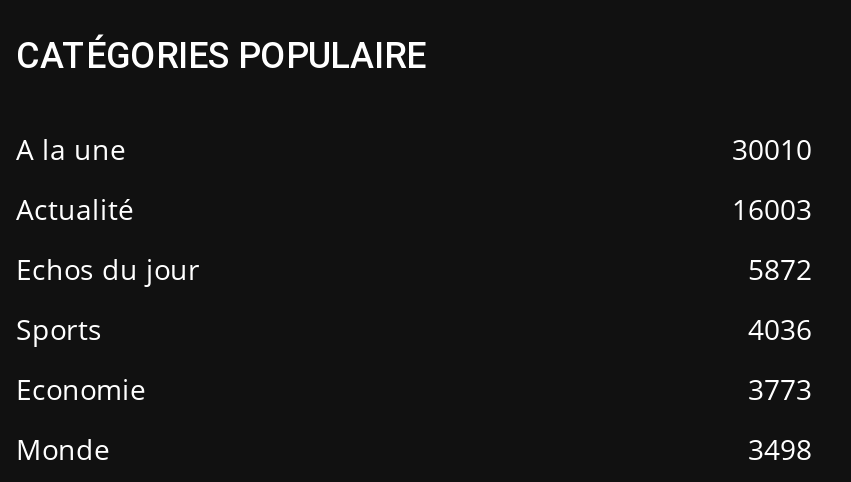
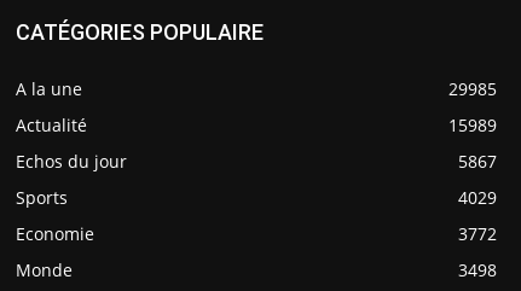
[732,131,812,169] 30010 -> [448,78,497,101] 29985
[732,191,812,229] 16003 -> [448,114,497,137] 15989
[748,251,812,289] 5872 -> [458,150,497,173] 5867
[748,311,812,349] 4036 -> [458,186,497,209] 4029
[748,371,812,409] 3773 -> [458,223,497,246] 3772

